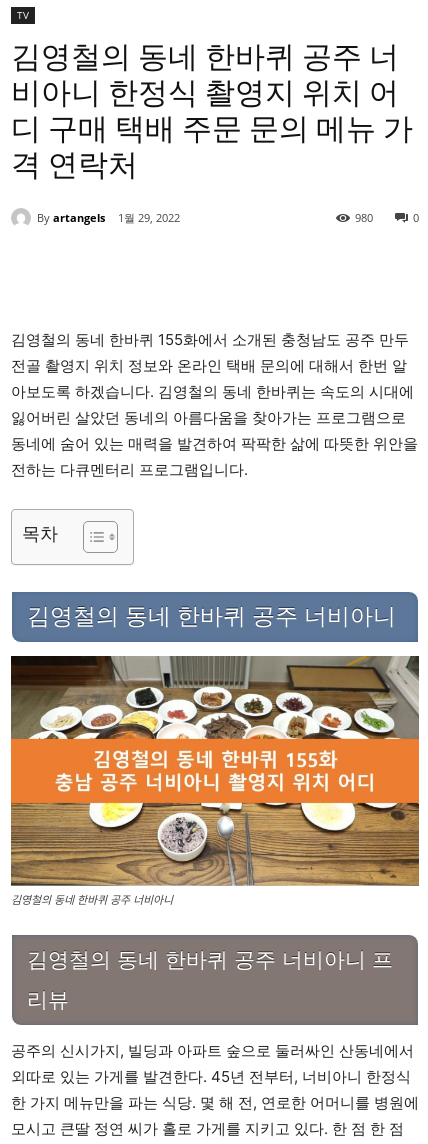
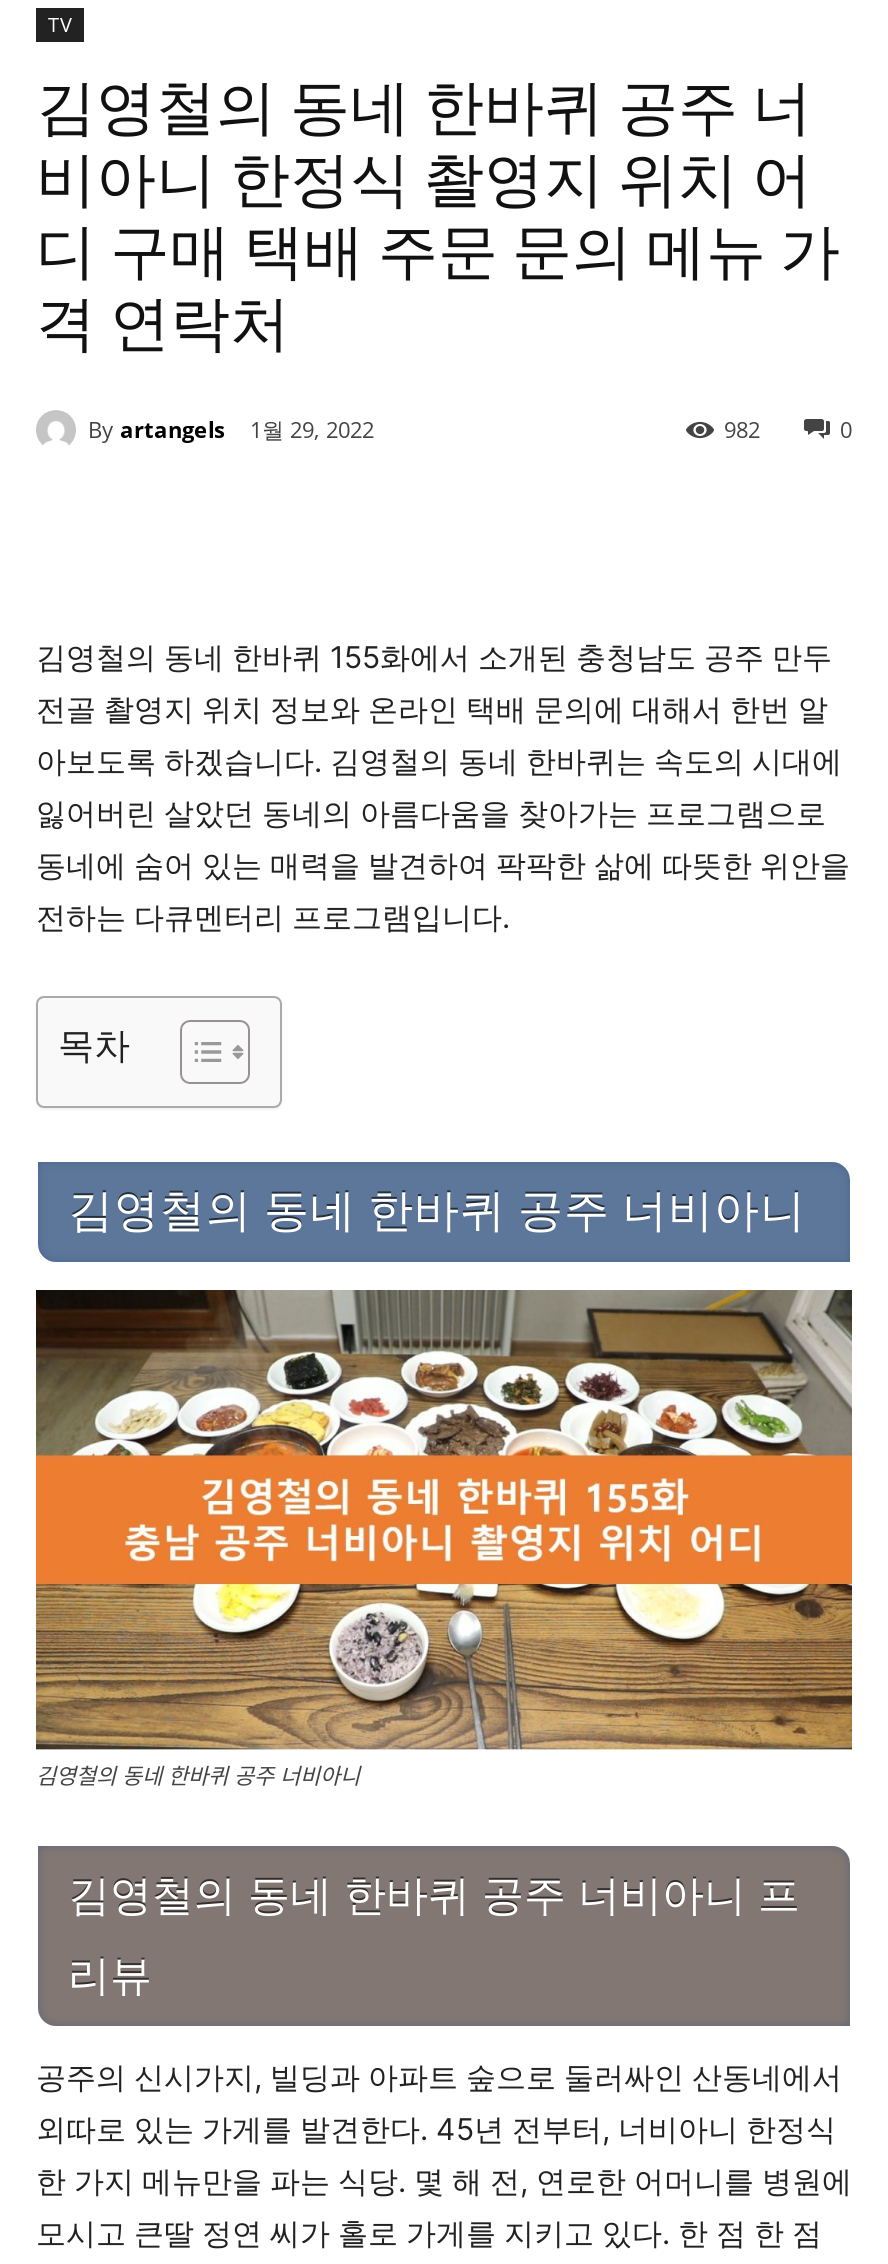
[355,210,373,225] 980 -> [724,414,760,444] 982

